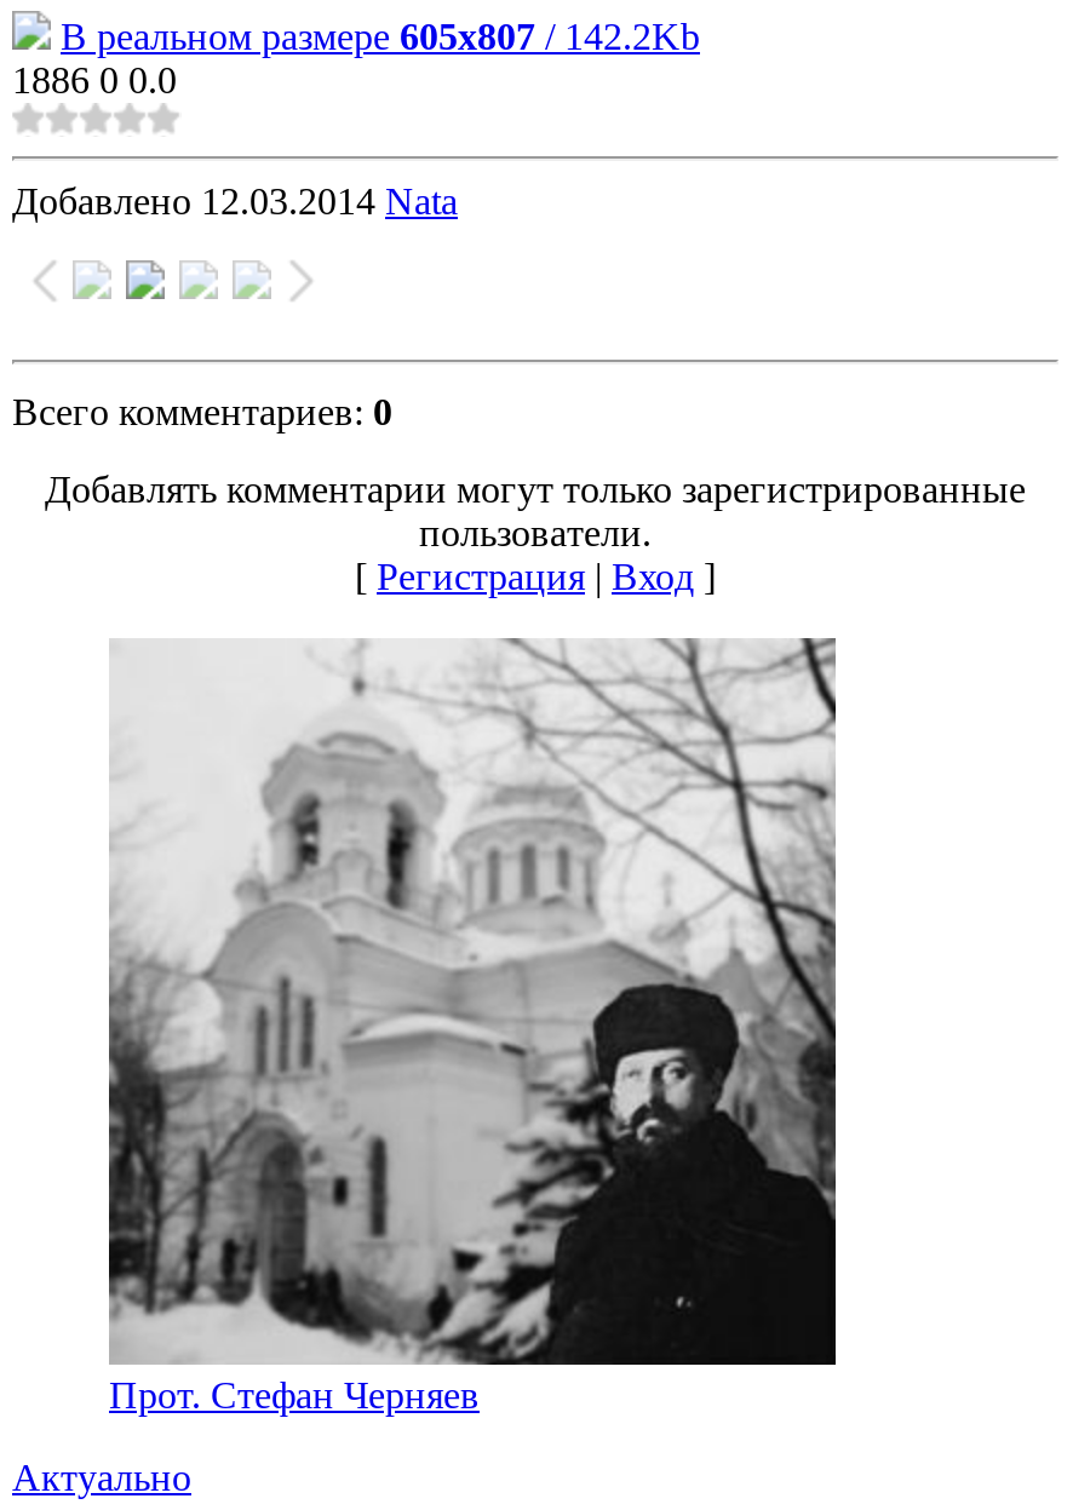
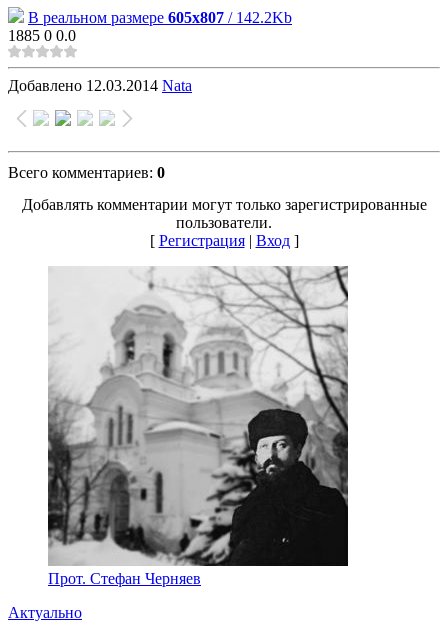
[12,60,177,101] 1886 0 0.0 -> [8,27,76,44] 1885 0 0.0

